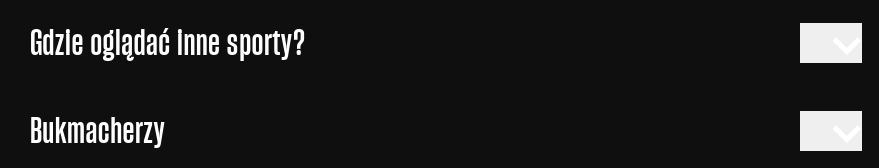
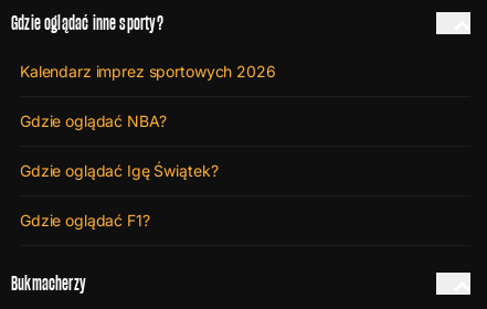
none -> [20,62,276,230] Kalendarz imprez sportowych 2026 | Gdzie oglądać NBA? | Gdzie oglądać Igę Świątek? | Gdzie oglądać F1?

